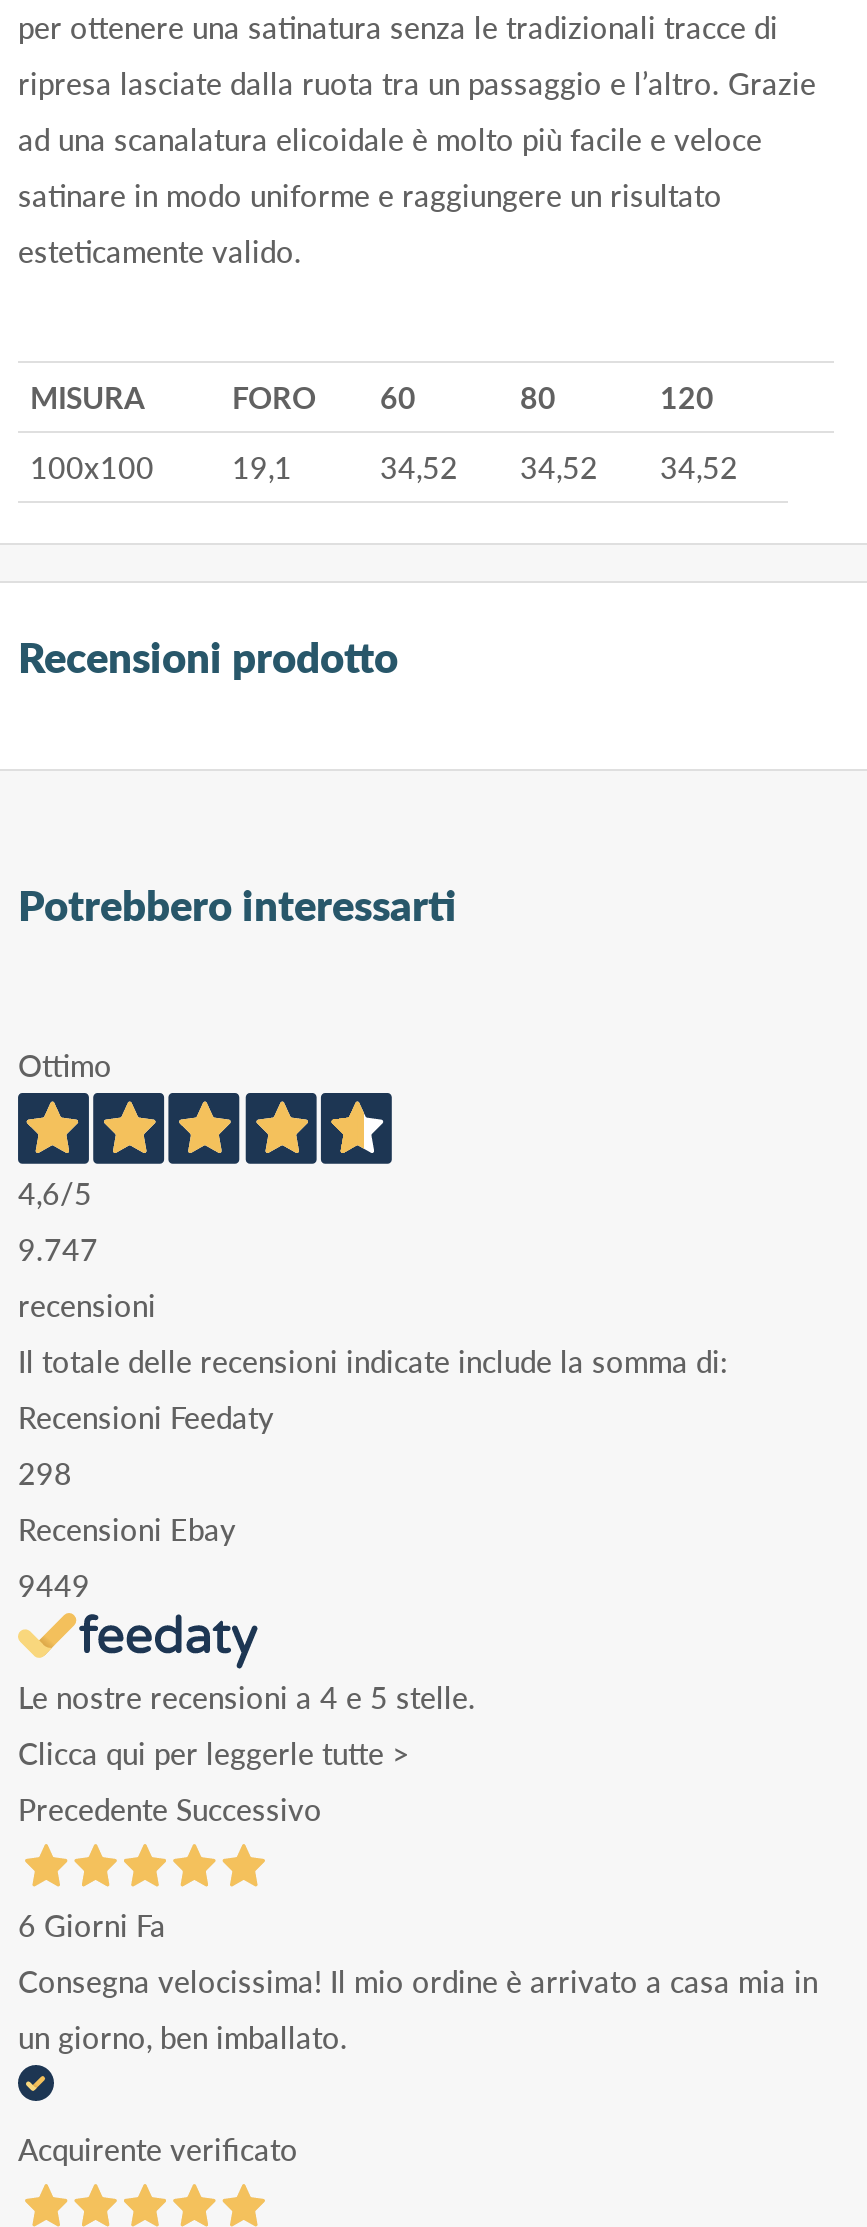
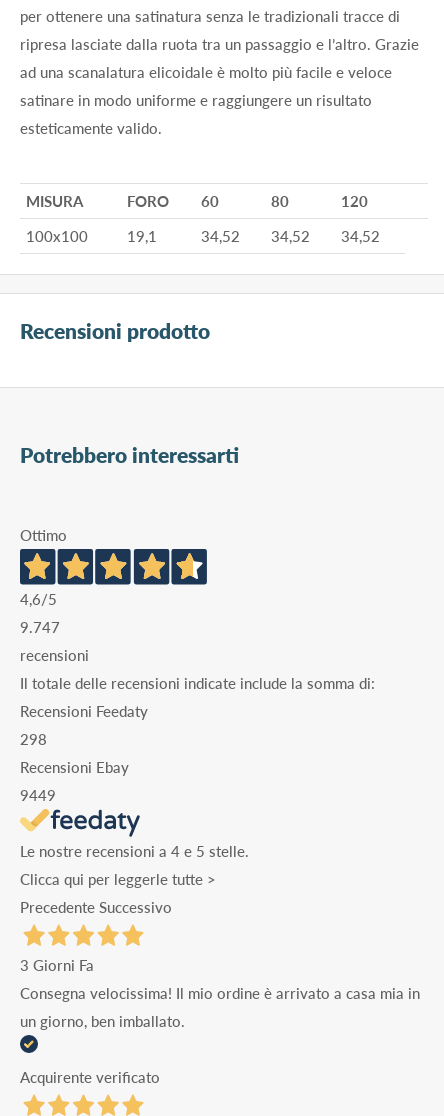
[18,1908,166,1944] 6 Giorni Fa -> [20,956,94,974] 3 Giorni Fa

